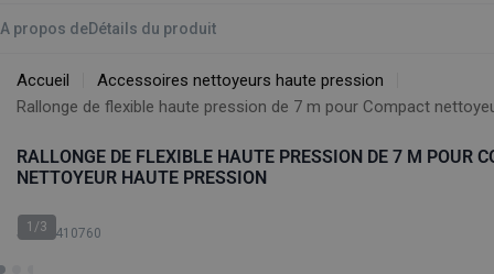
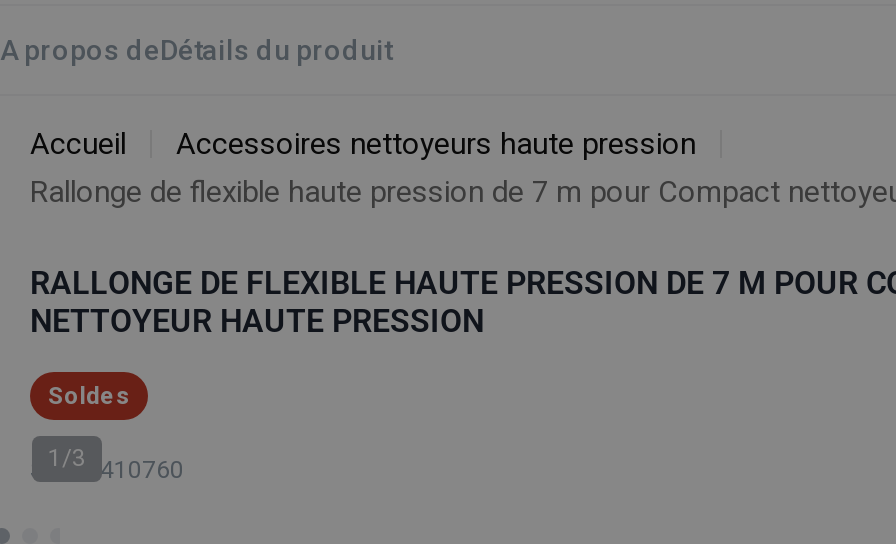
none -> [48,382,130,410] Soldes

